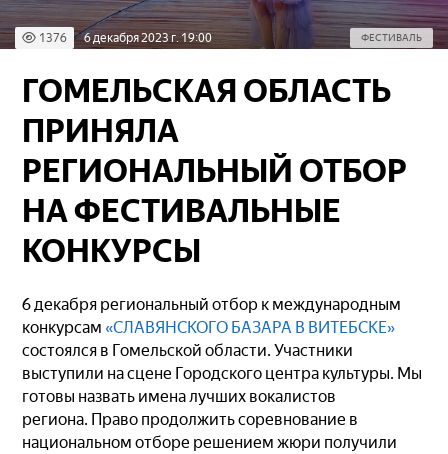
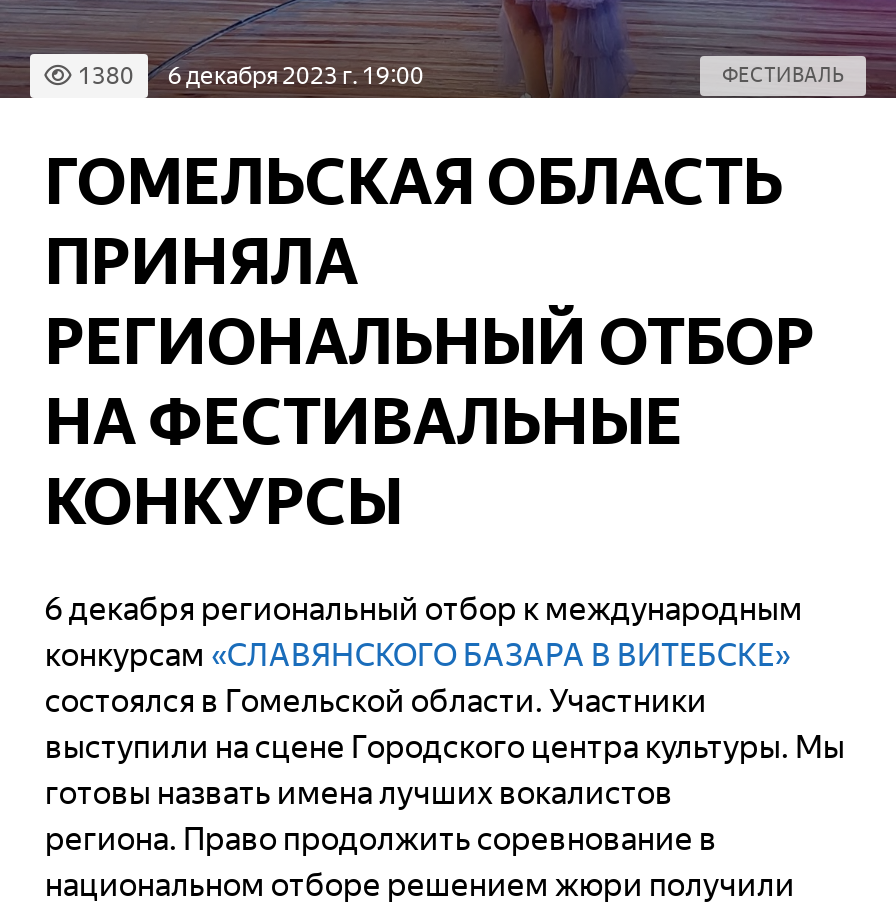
[39,31,212,45] 1376 6 декабря 2023 г. 19:00 -> [78,61,424,89] 1380 6 декабря 2023 г. 19:00

